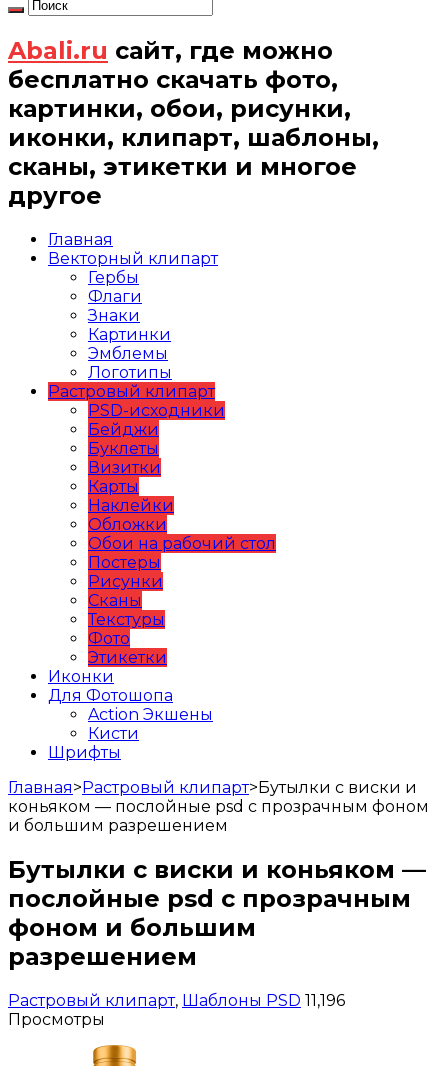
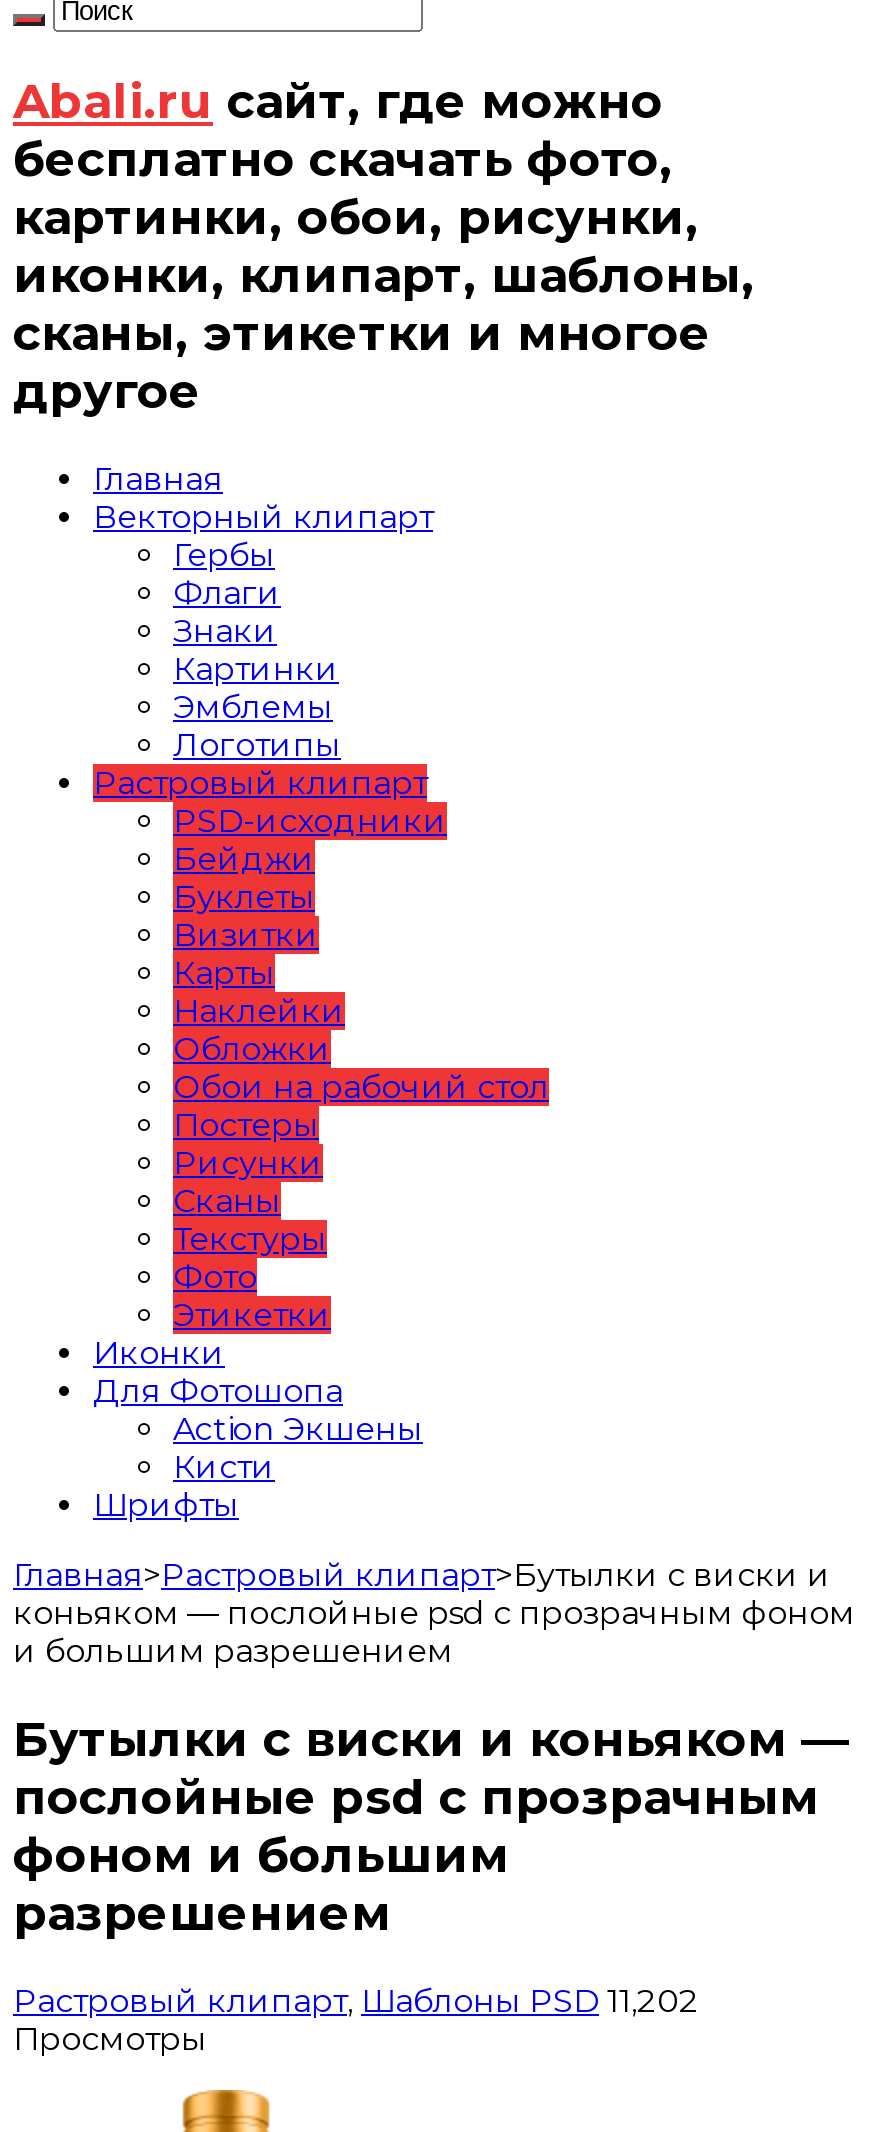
[8,991,345,1010] Растровый клипарт, Шаблоны PSD 11,196 -> [13,1981,699,2019] Растровый клипарт, Шаблоны PSD 11,202

